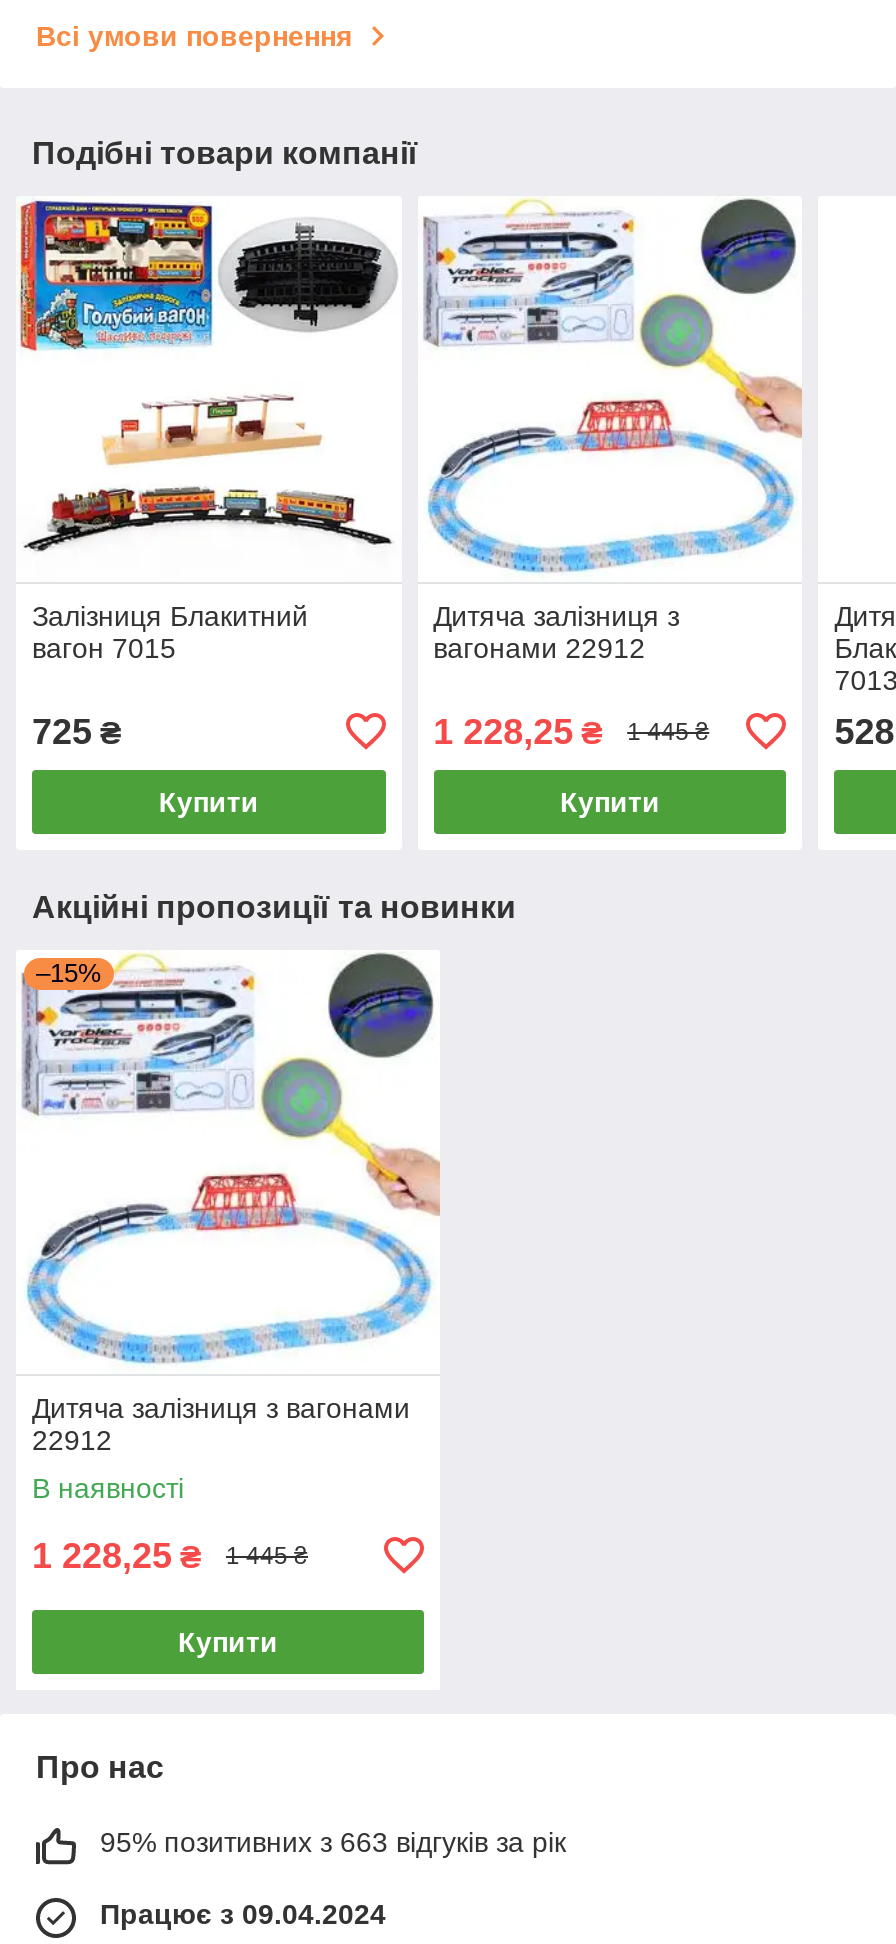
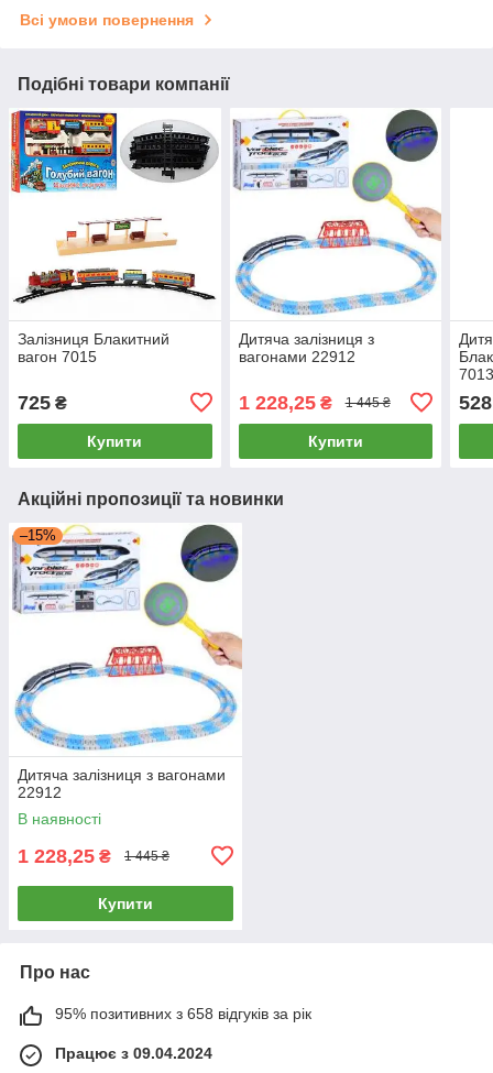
[100,1826,566,1858] 95% позитивних з 663 відгуків за рік -> [55,1005,311,1022] 95% позитивних з 658 відгуків за рік

